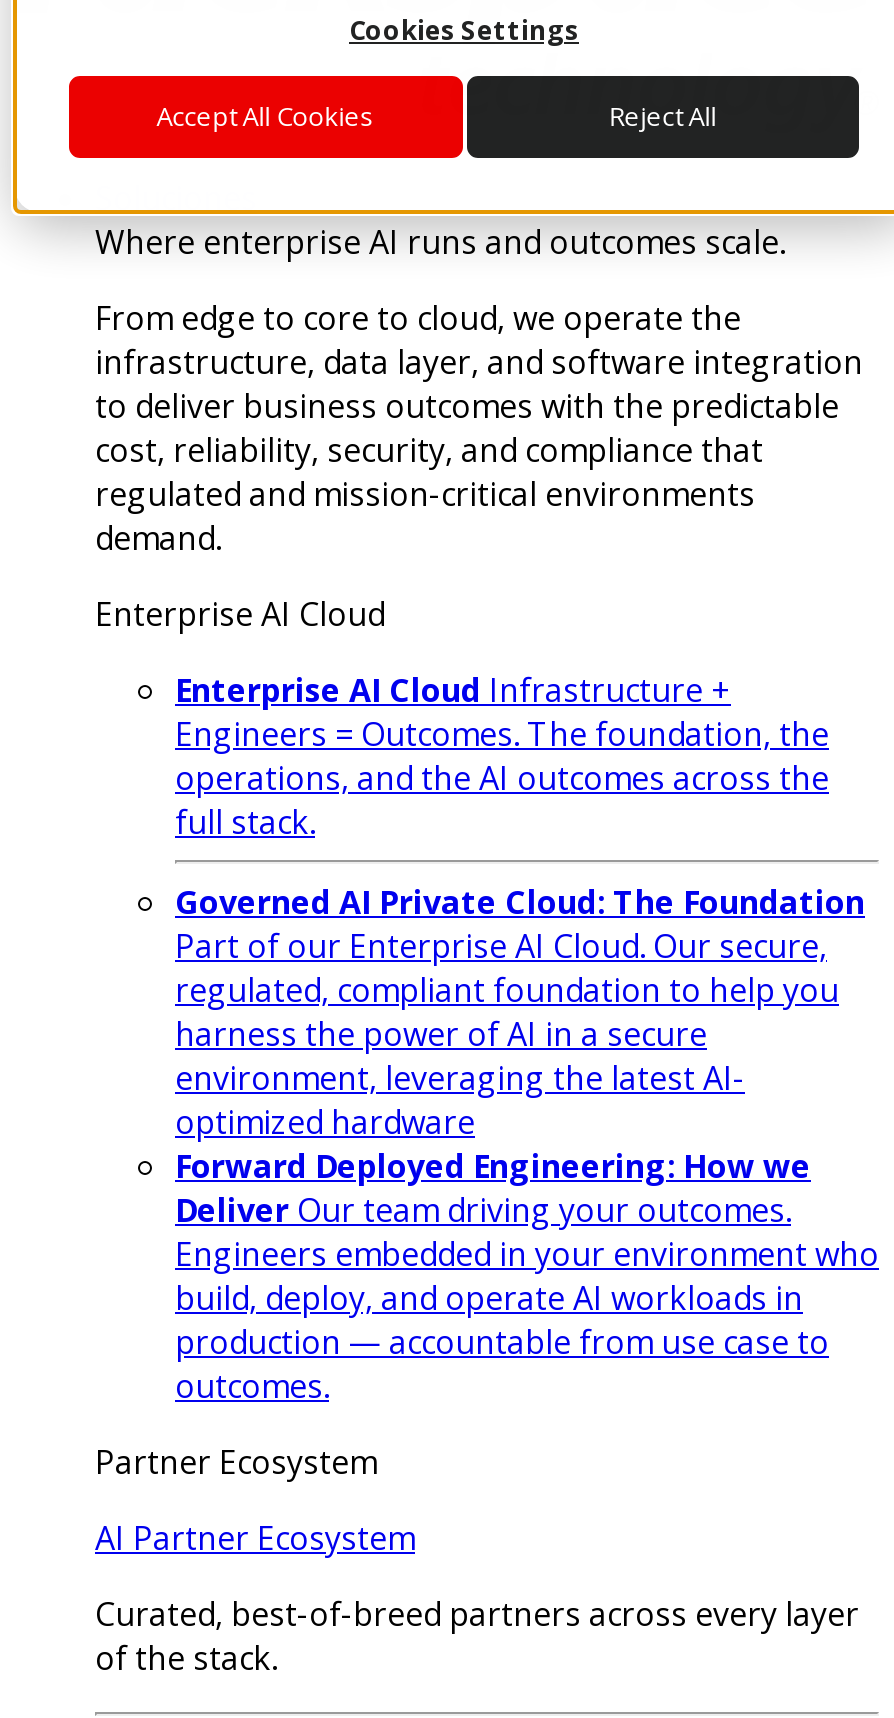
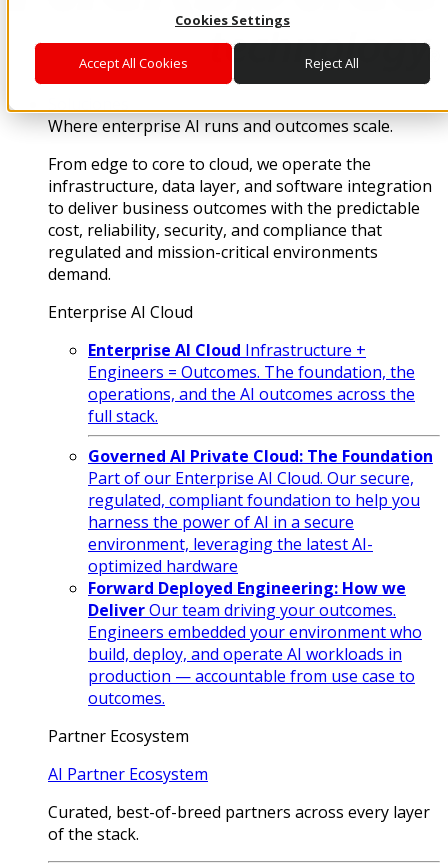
[175,1232,879,1276] Engineers embedded in your environment who -> [88,621,422,643] Engineers embedded your environment who

